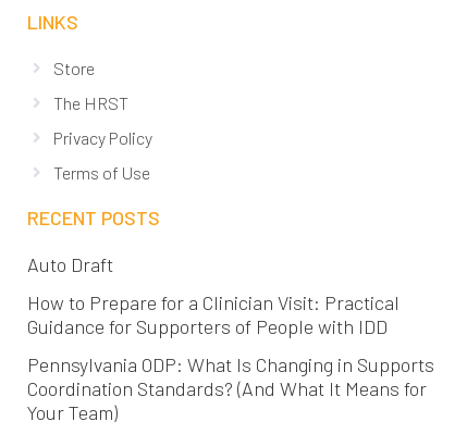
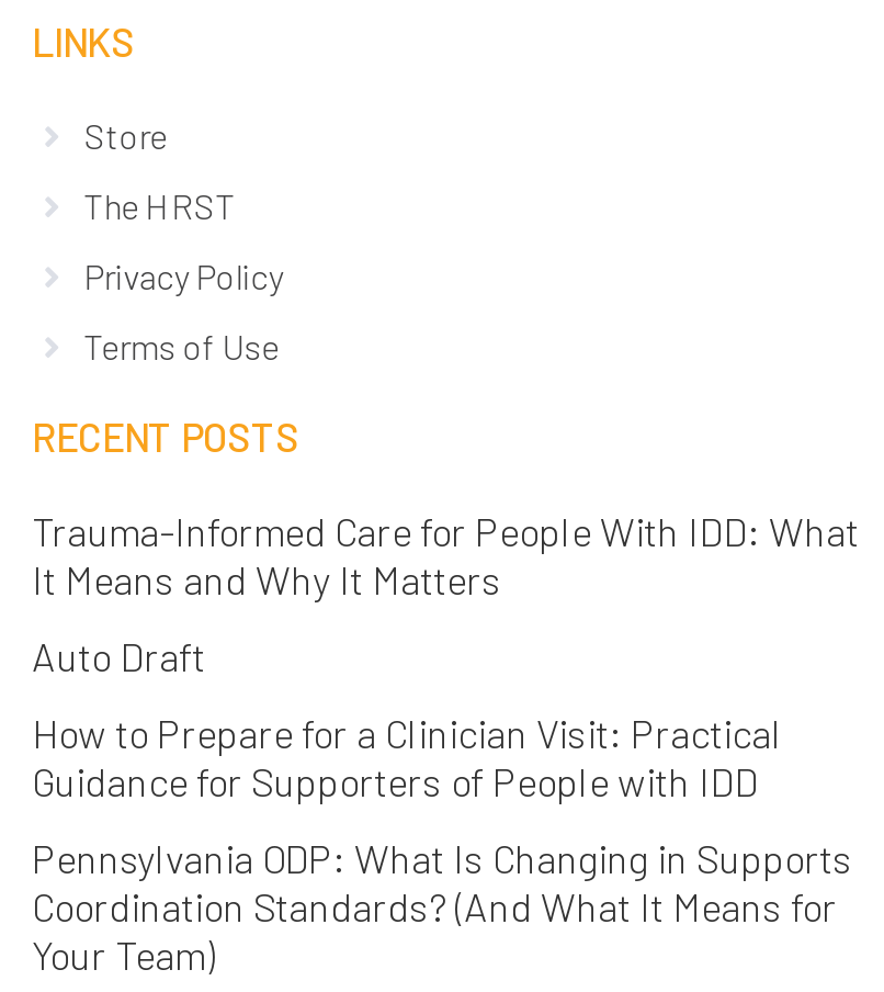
none -> [32,507,859,604] Trauma-Informed Care for People With IDD: What | It Means and Why It Matters

